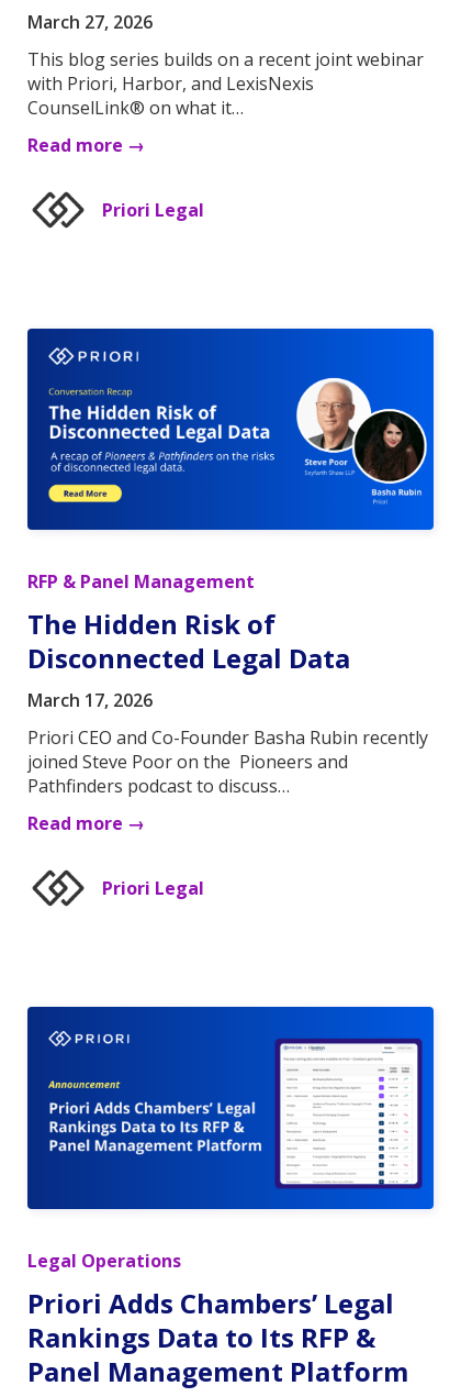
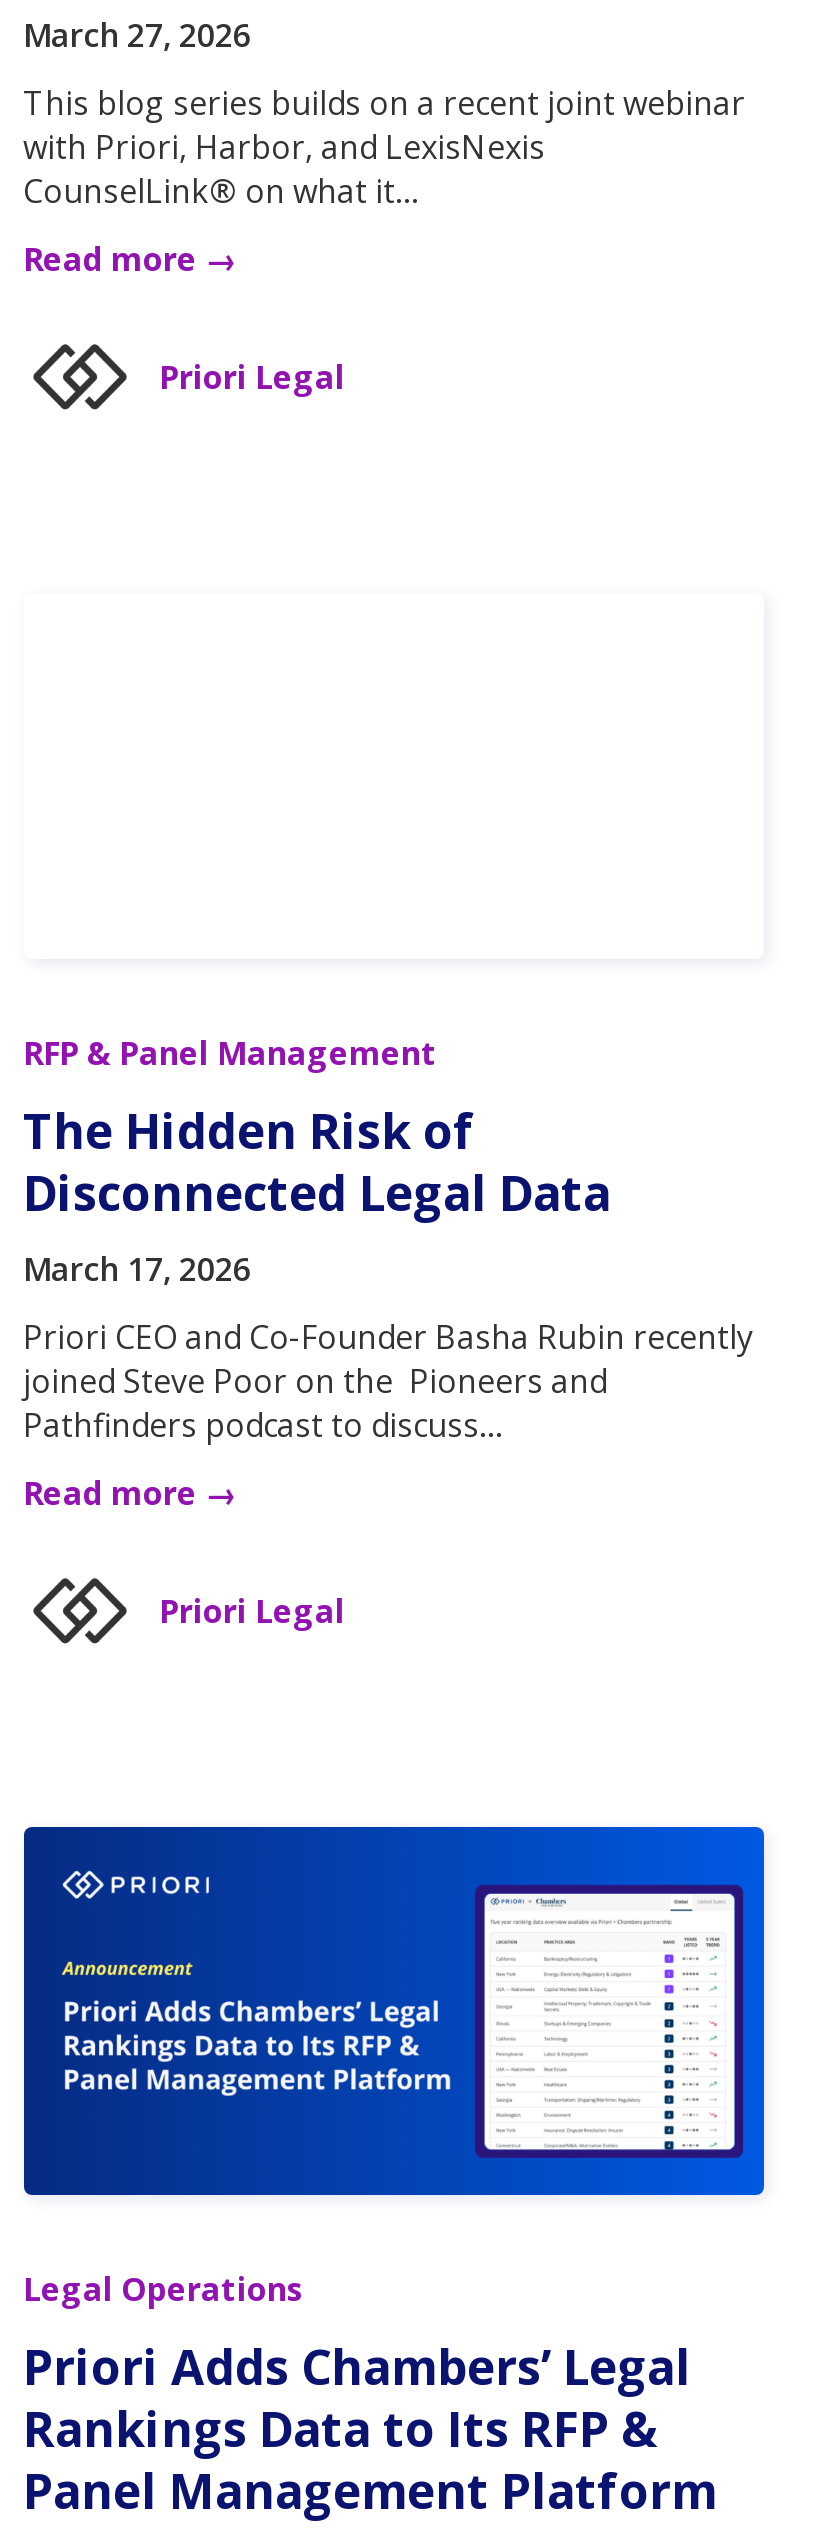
[26,328,435,531] [image] -> none

